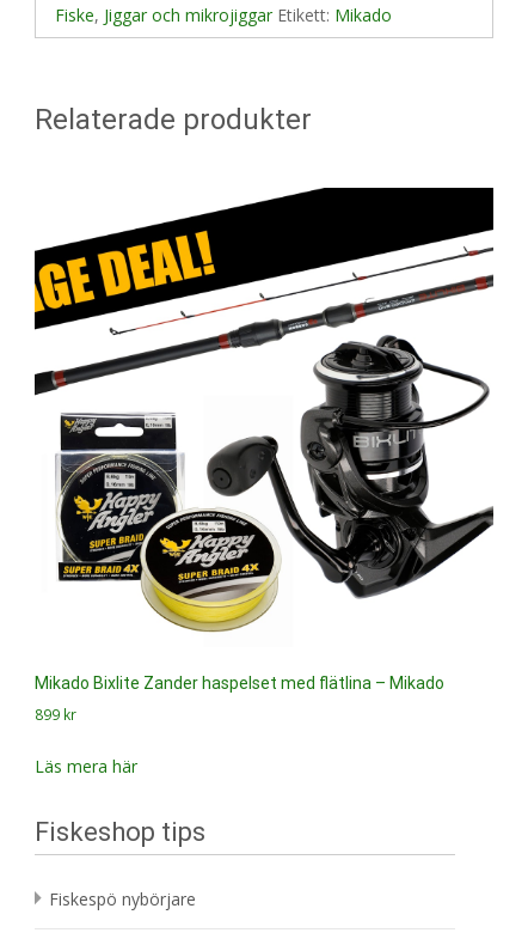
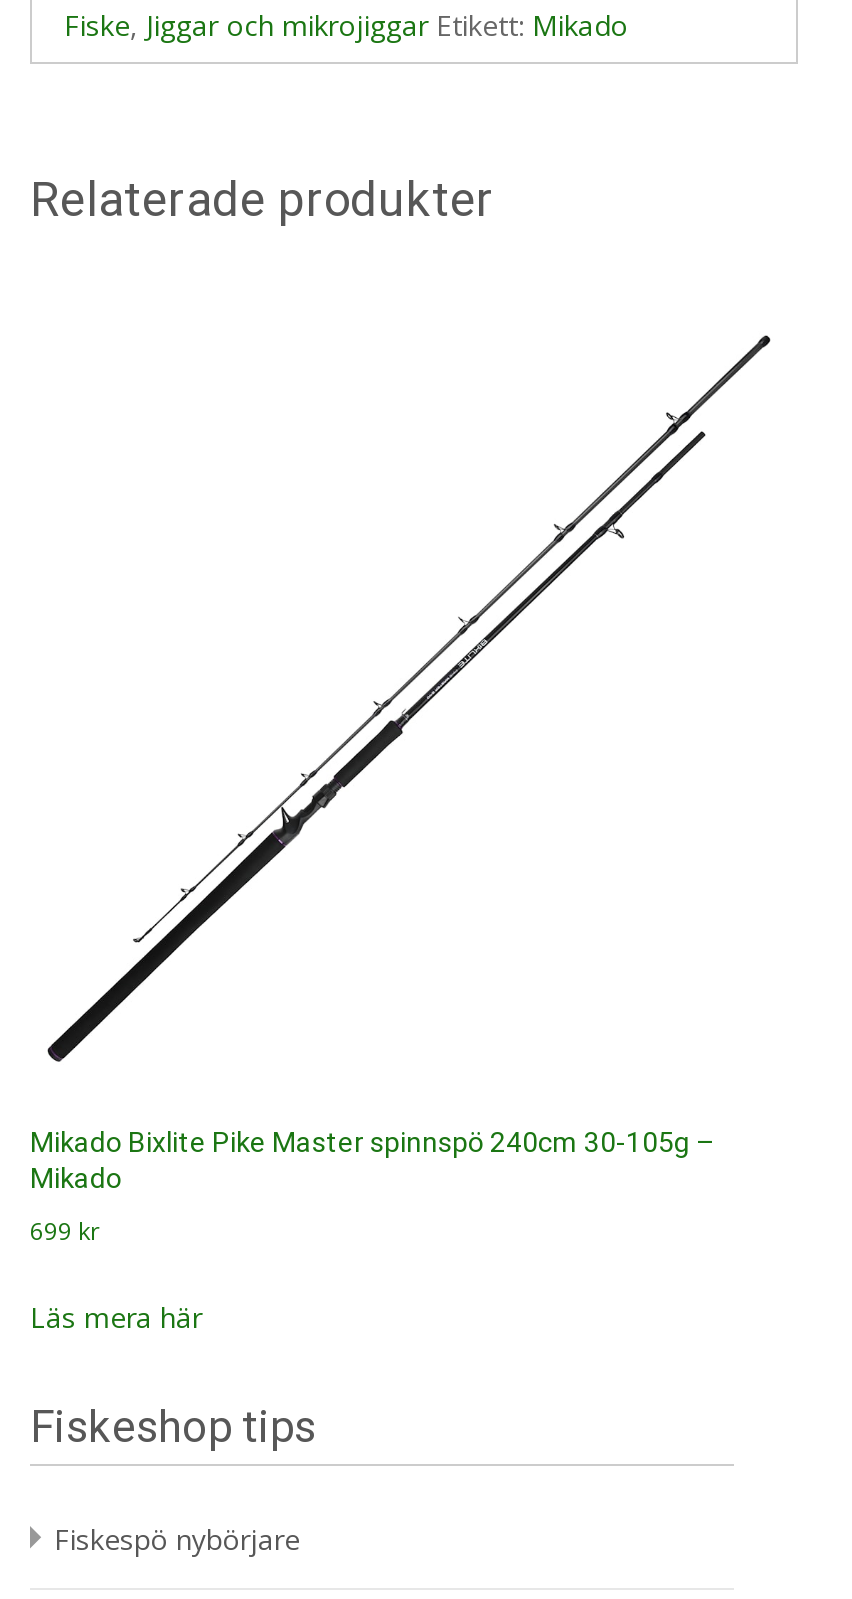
[33,187,495,633] [image] -> none
[35,673,444,693] Mikado Bixlite Zander haspelset med flätlina – Mikado -> [30,1126,714,1194] Mikado Bixlite Pike Master spinnspö 240cm 30-105g – | Mikado
[35,705,76,725] 899 kr -> [30,1214,100,1248] 699 kr

